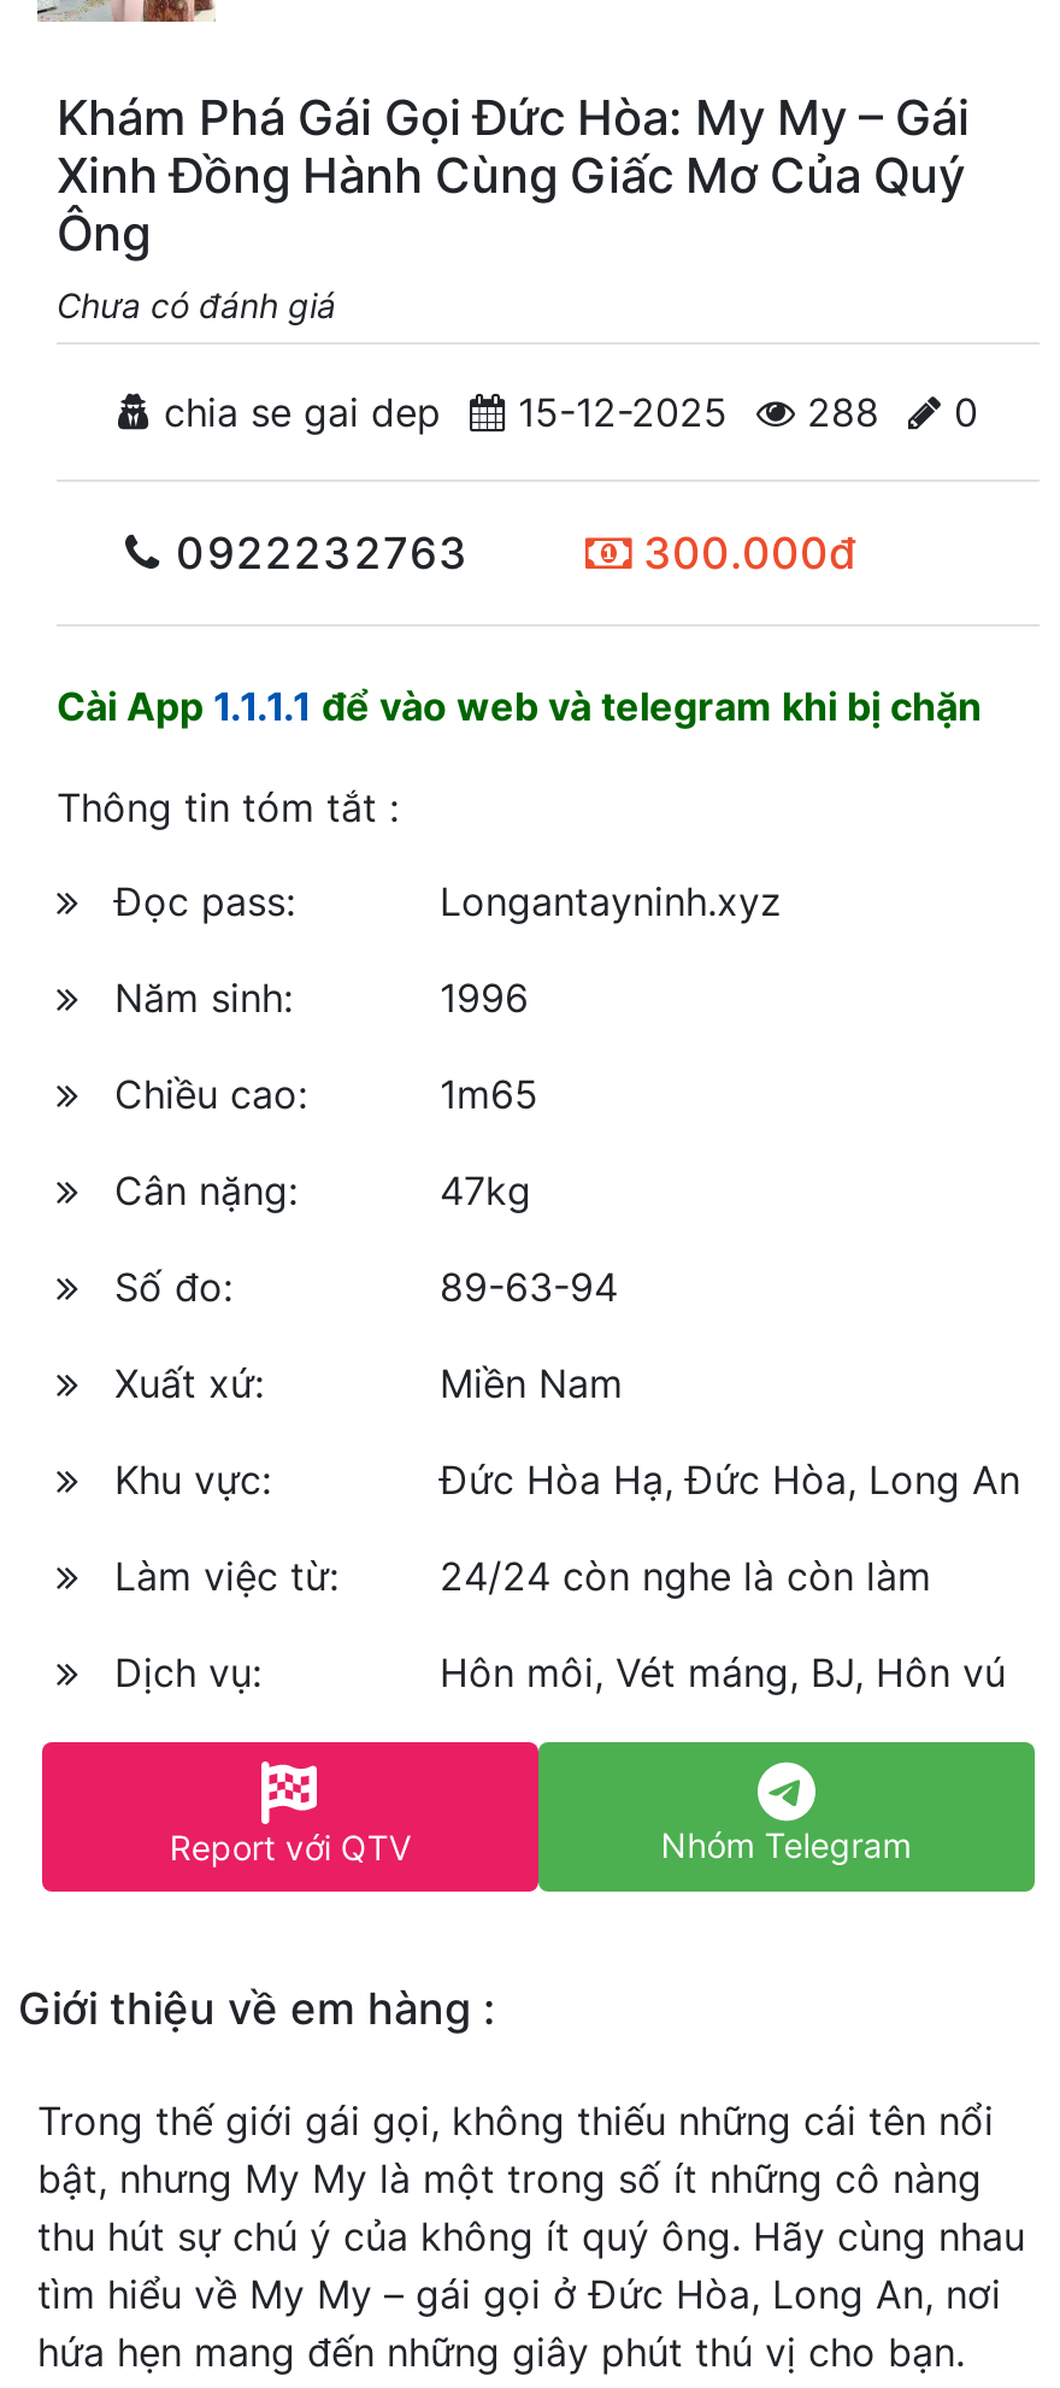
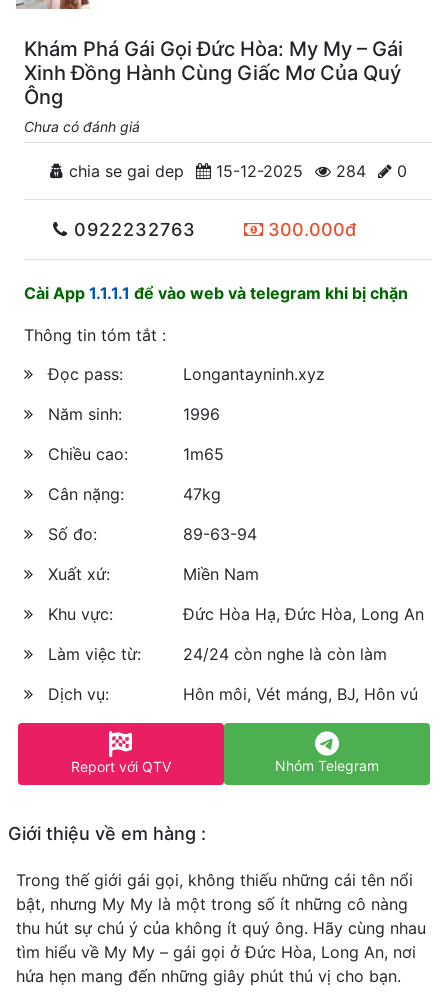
[152,388,978,436] chia se gai dep 15-12-2025 288 0 -> [63,161,406,181] chia se gai dep 15-12-2025 284 0

